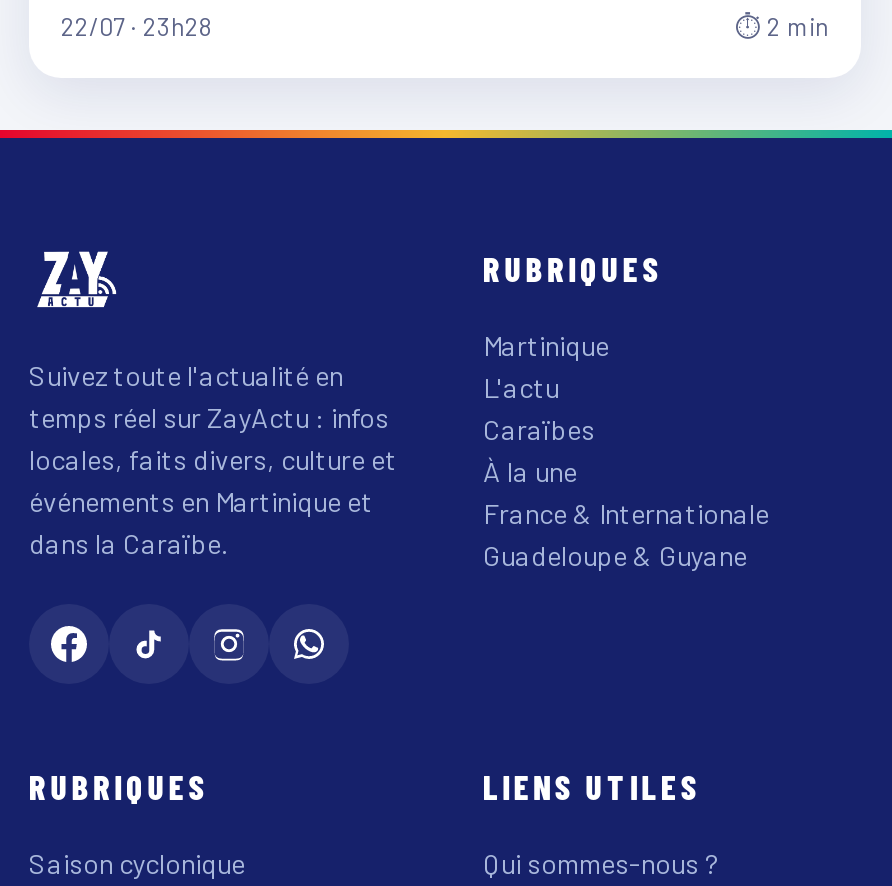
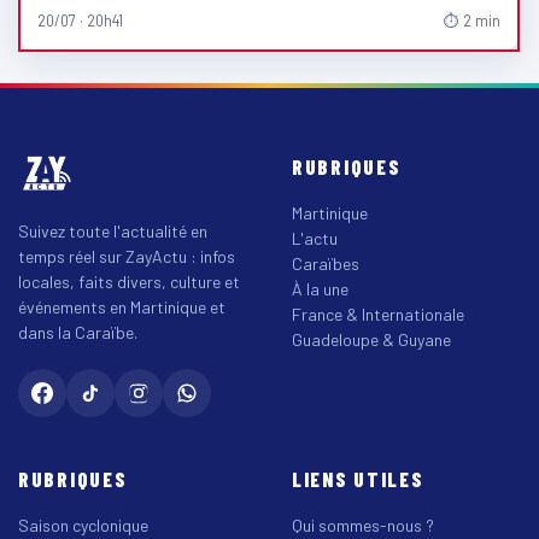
[61,10,213,42] 22/07 · 23h28 -> [37,11,123,30] 20/07 · 20h41

